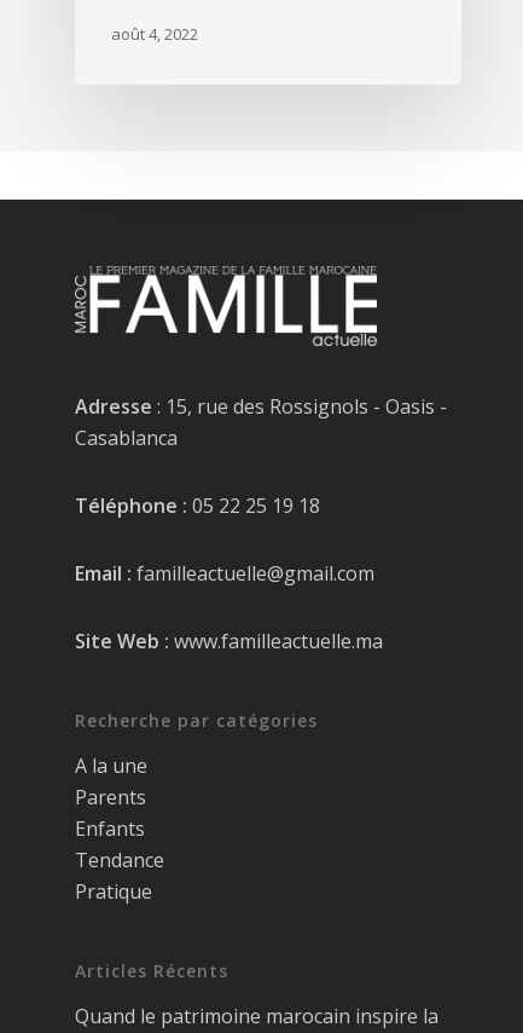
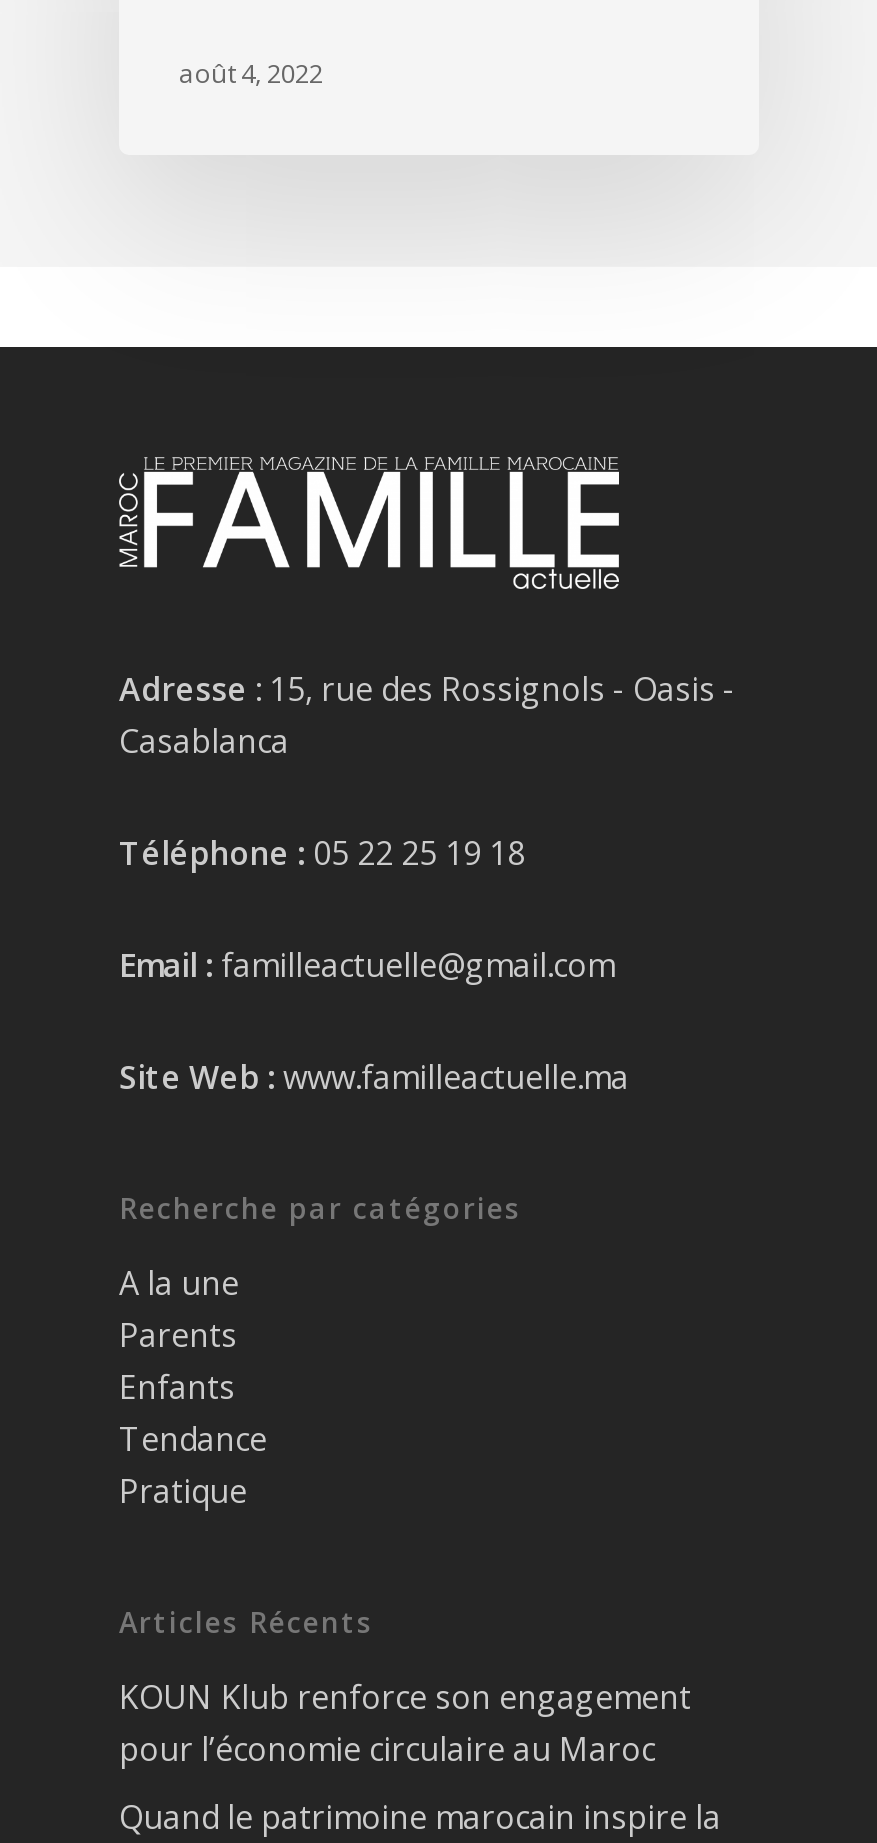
none -> [119,1674,691,1770] KOUN Klub renforce son engagement | pour l’économie circulaire au Maroc

